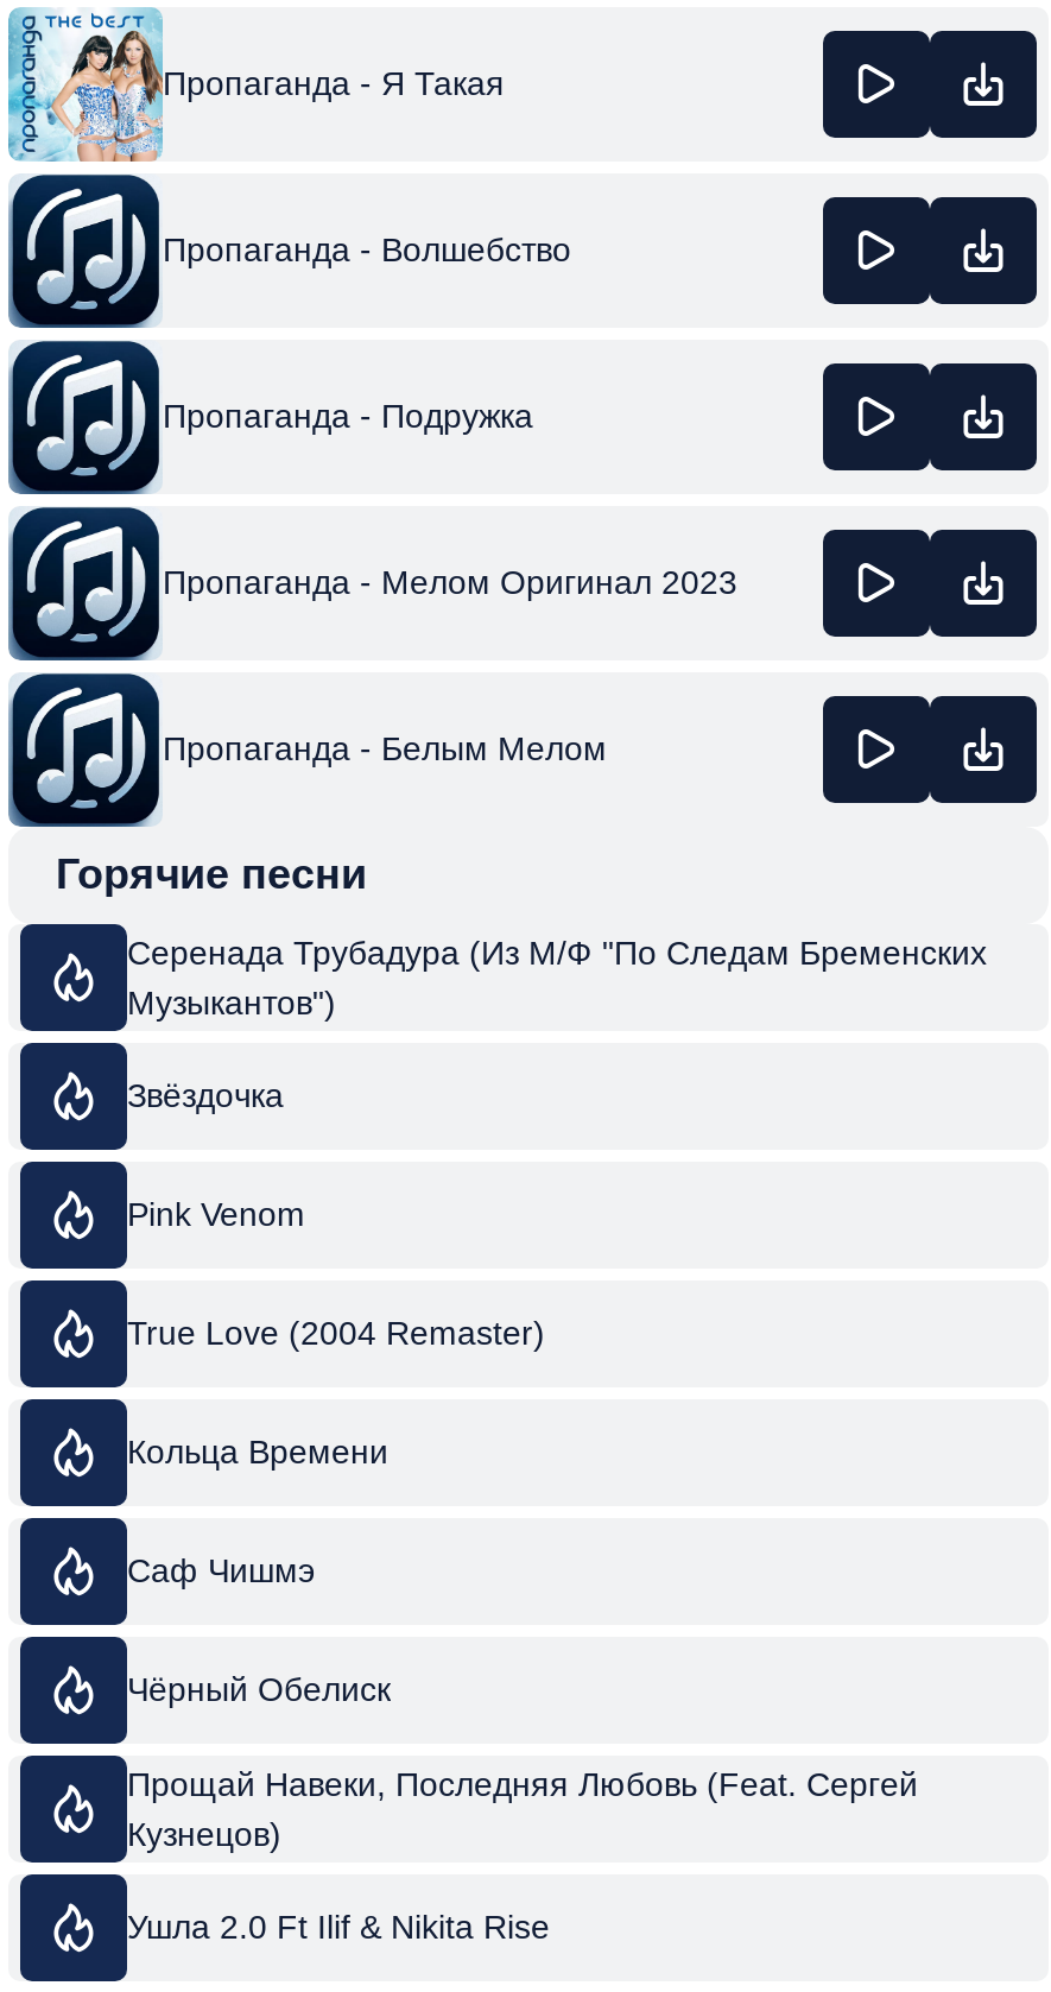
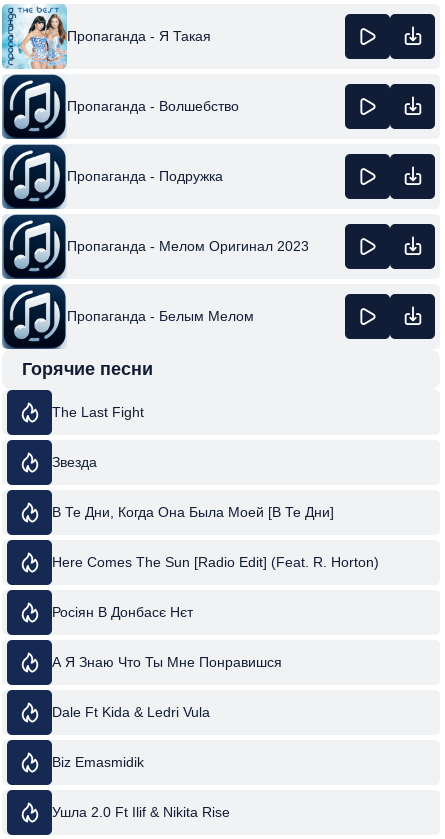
[127,932,987,1020] Серенада Трубадура (Из М/Ф "По Следам Бременских | Музыкантов") -> [52,404,144,420] The Last Fight
[127,1076,284,1114] Звёздочка -> [52,454,97,470] Звезда
[127,1195,305,1233] Pink Venom -> [52,504,334,520] В Те Дни, Когда Она Была Моей [В Те Дни]
[127,1314,545,1352] True Love (2004 Remaster) -> [52,554,379,570] Here Comes The Sun [Radio Edit] (Feat. R. Horton)
[127,1433,388,1471] Кольца Времени -> [52,604,193,620] Росіян В Донбасє Нєт
[127,1551,315,1589] Саф Чишмэ -> [52,654,282,670] А Я Знаю Что Ты Мне Понравишся
[127,1670,391,1708] Чёрный Обелиск -> [52,704,210,720] Dale Ft Kida & Ledri Vula
[127,1764,918,1852] Прощай Навеки, Последняя Любовь (Feat. Сергей | Кузнецов) -> [52,754,144,770] Biz Emasmidik

